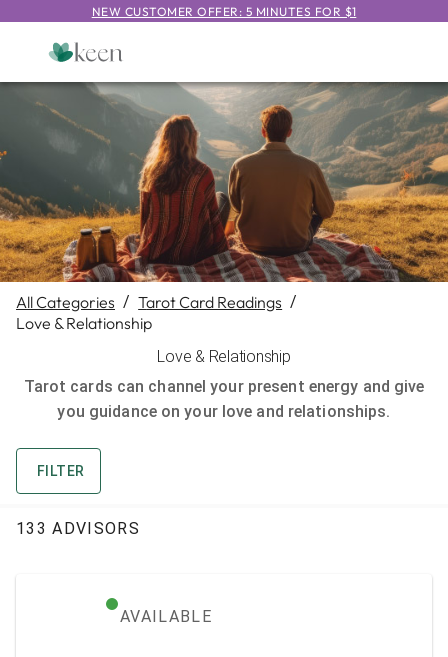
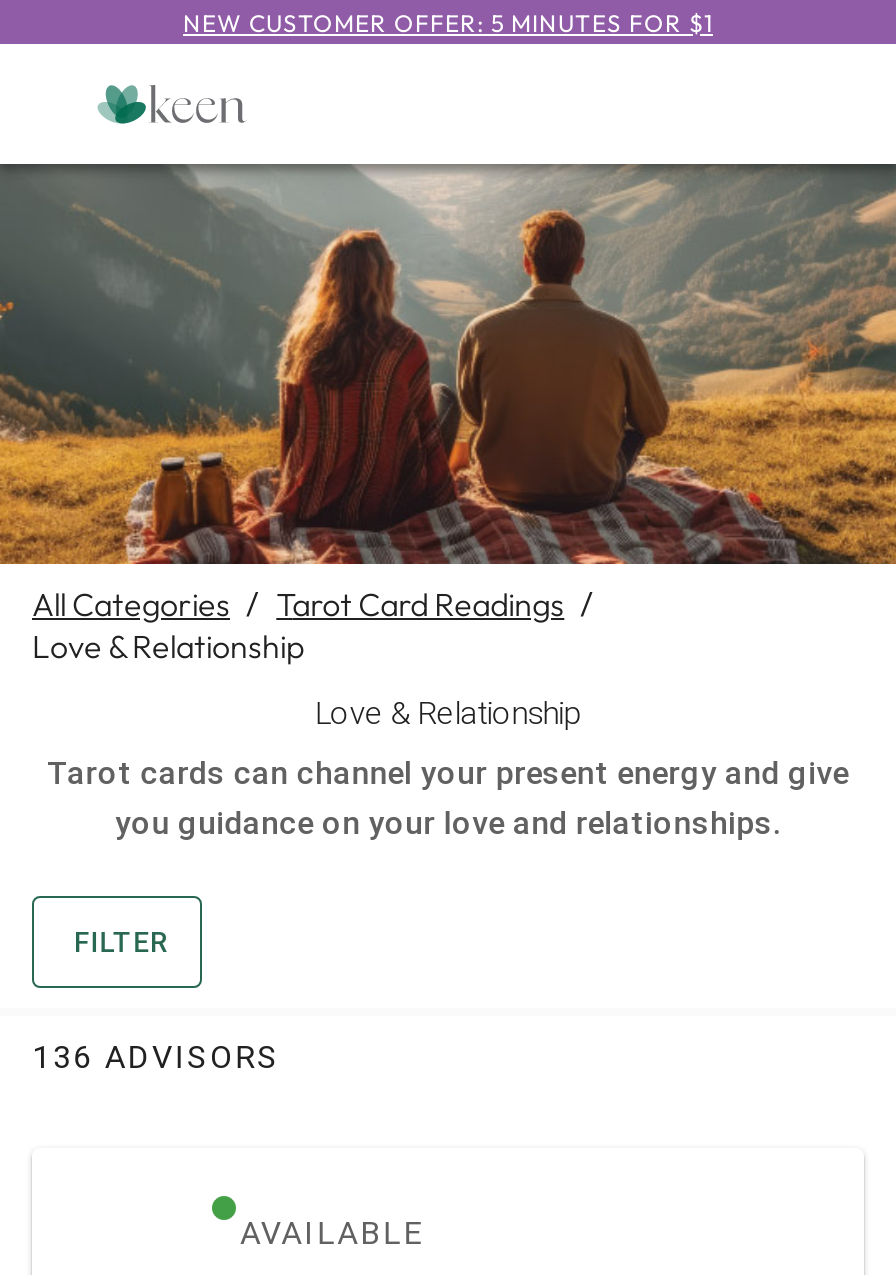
[16,519,140,538] 133 ADVISORS -> [32,1038,280,1076] 136 ADVISORS

